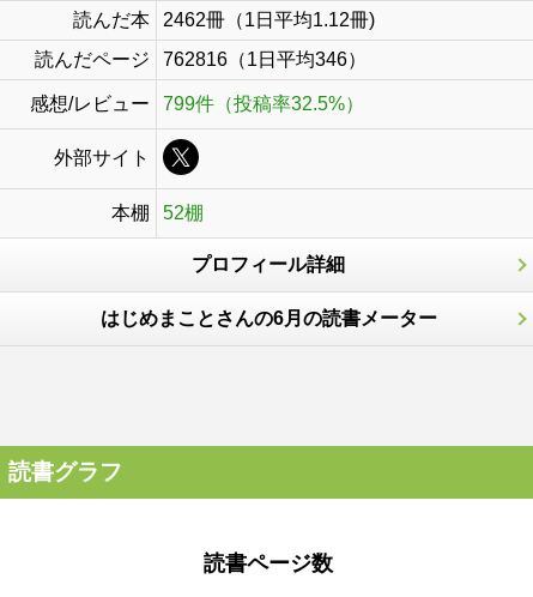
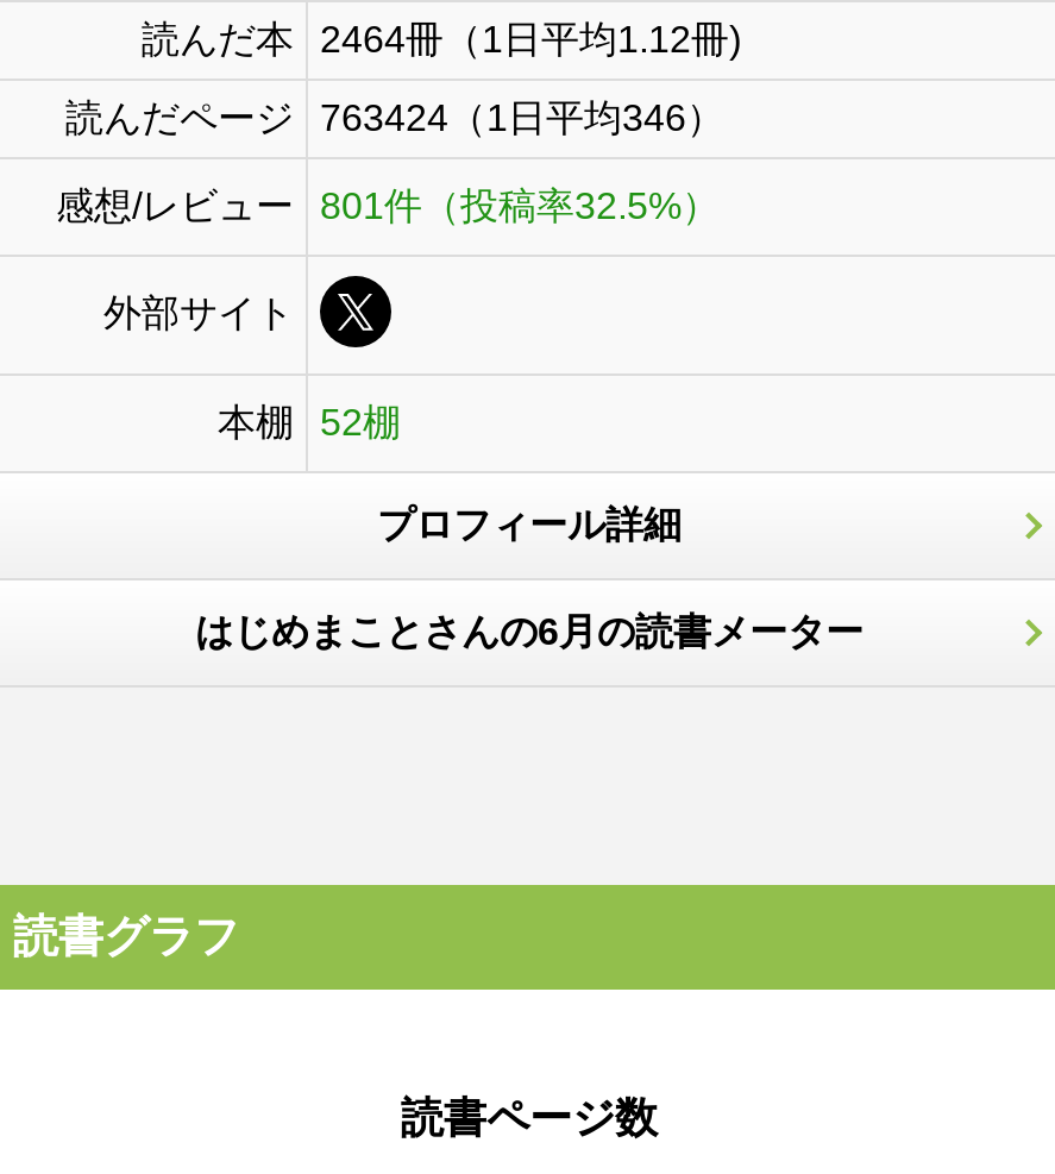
[73,10,375,30] 読んだ本 2462冊（1日平均1.12冊) -> [142,19,741,59] 読んだ本 2464冊（1日平均1.12冊)
[35,49,367,70] 読んだページ 762816（1日平均346） -> [65,98,724,138] 読んだページ 763424（1日平均346）
[30,94,364,114] 感想/レビュー 799件（投稿率32.5%） -> [56,186,720,226] 感想/レビュー 801件（投稿率32.5%）

